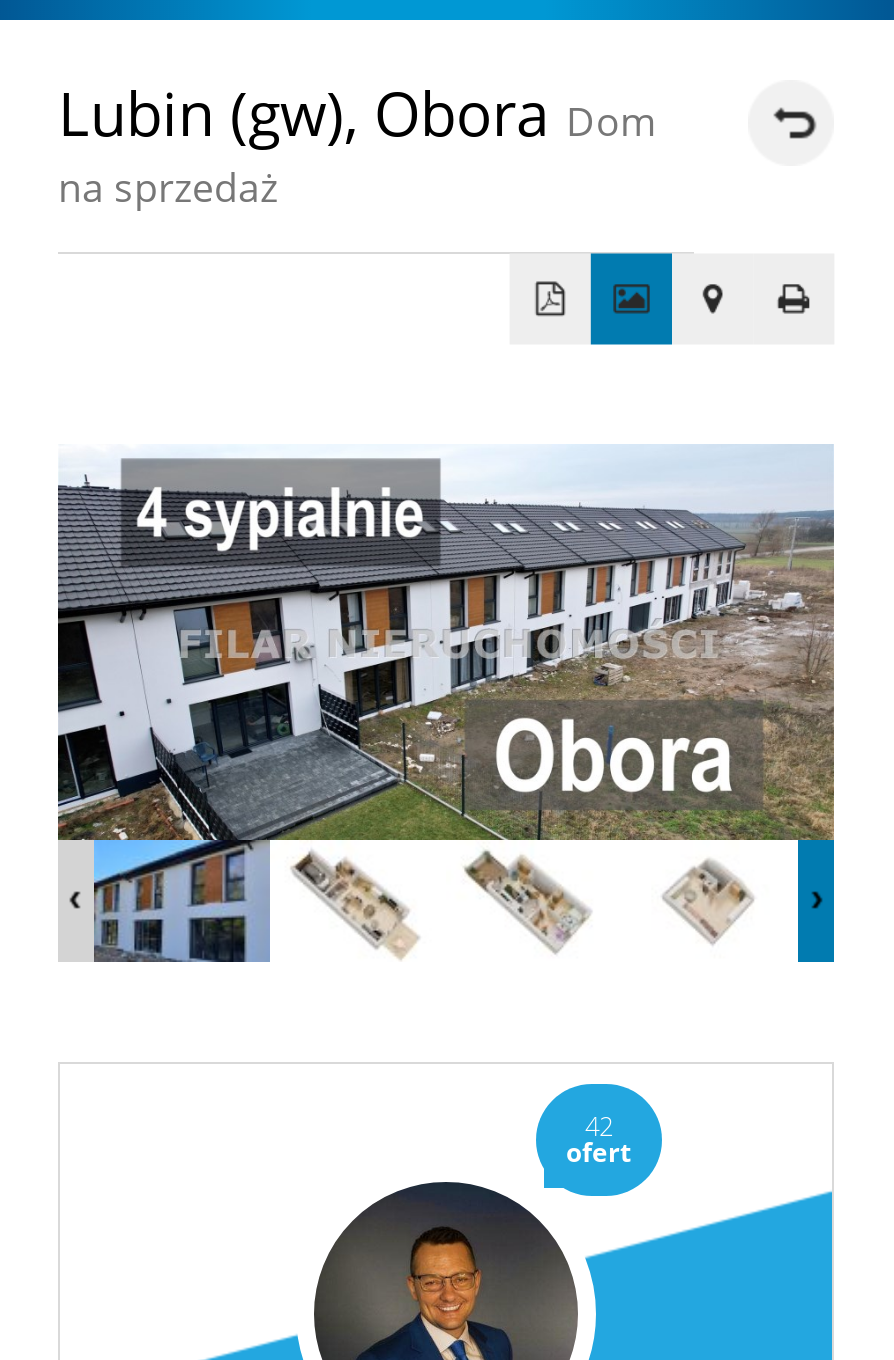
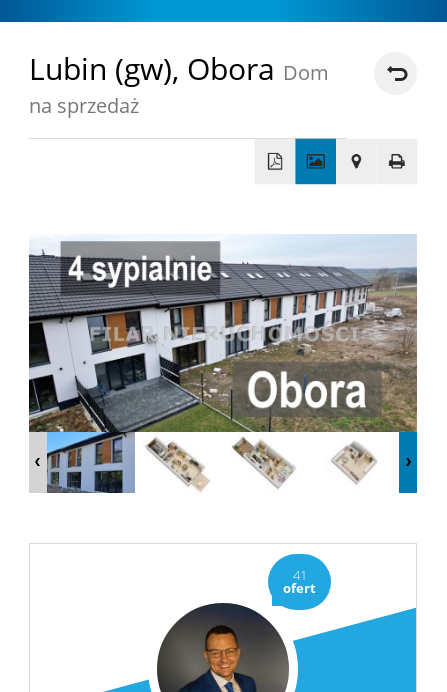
[585,1109,613,1145] 42 -> [292,566,306,584] 41

